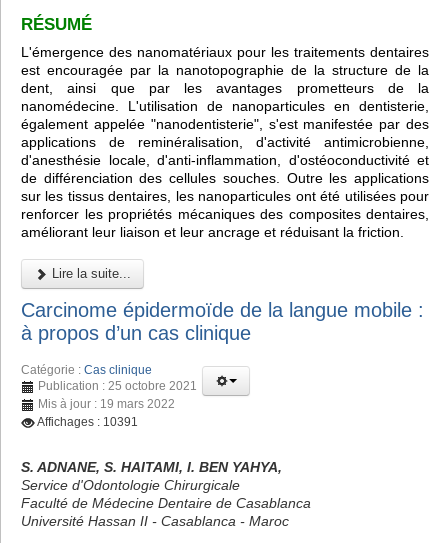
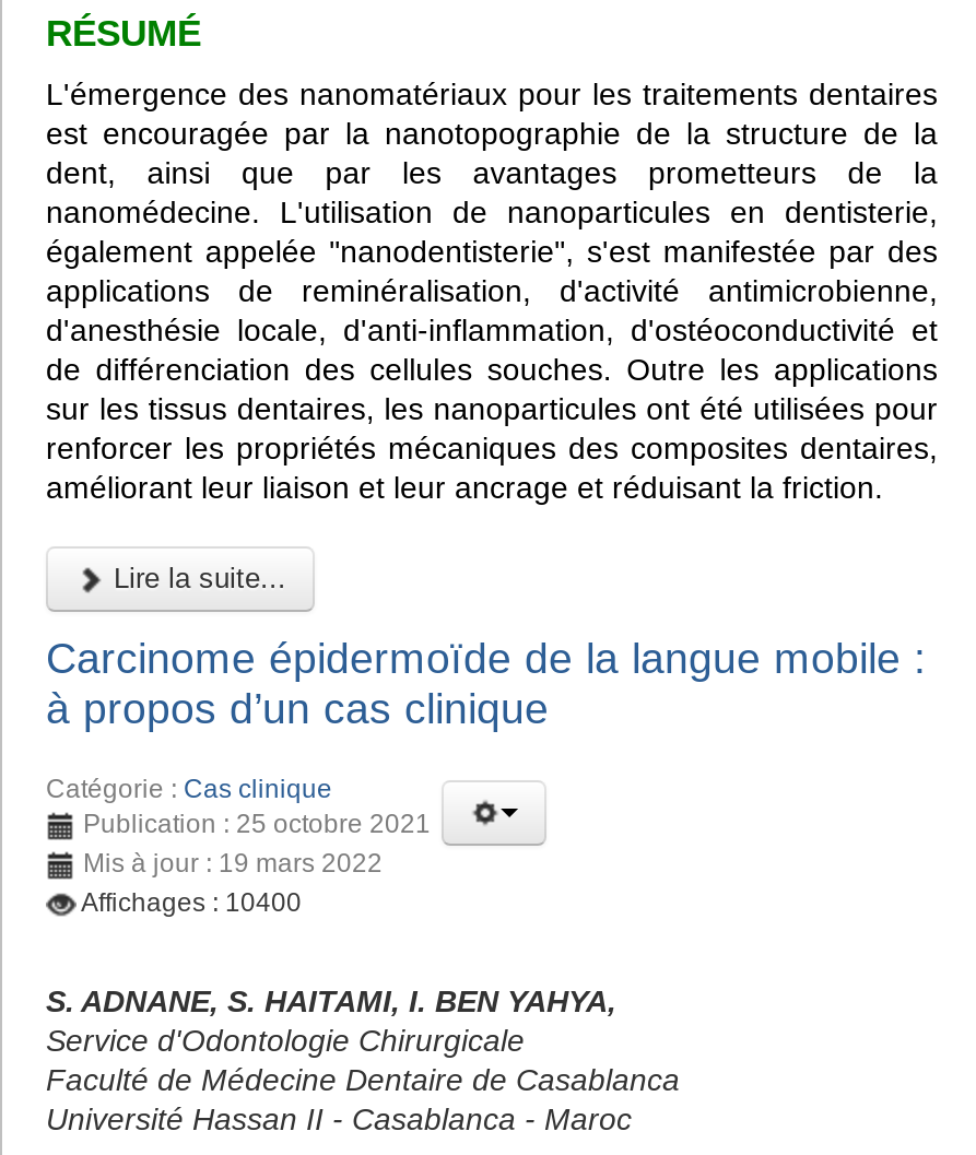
[37,415,138,429] Affichages : 10391 -> [81,887,302,917] Affichages : 10400

